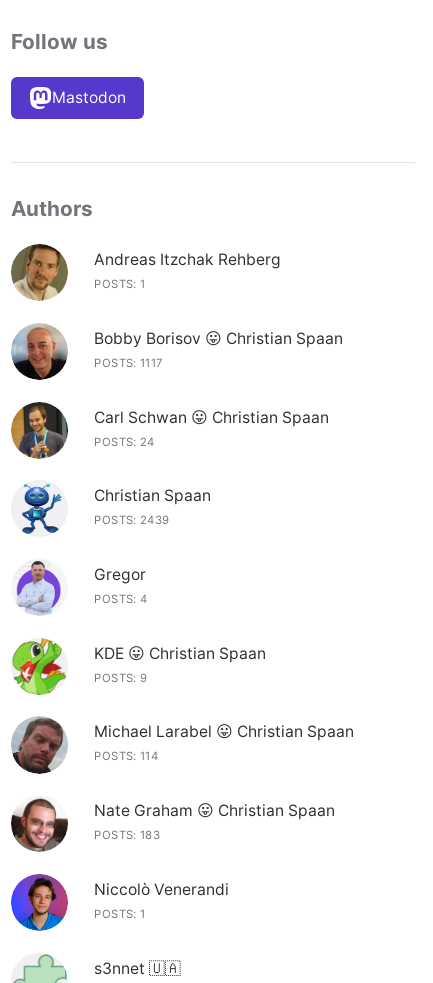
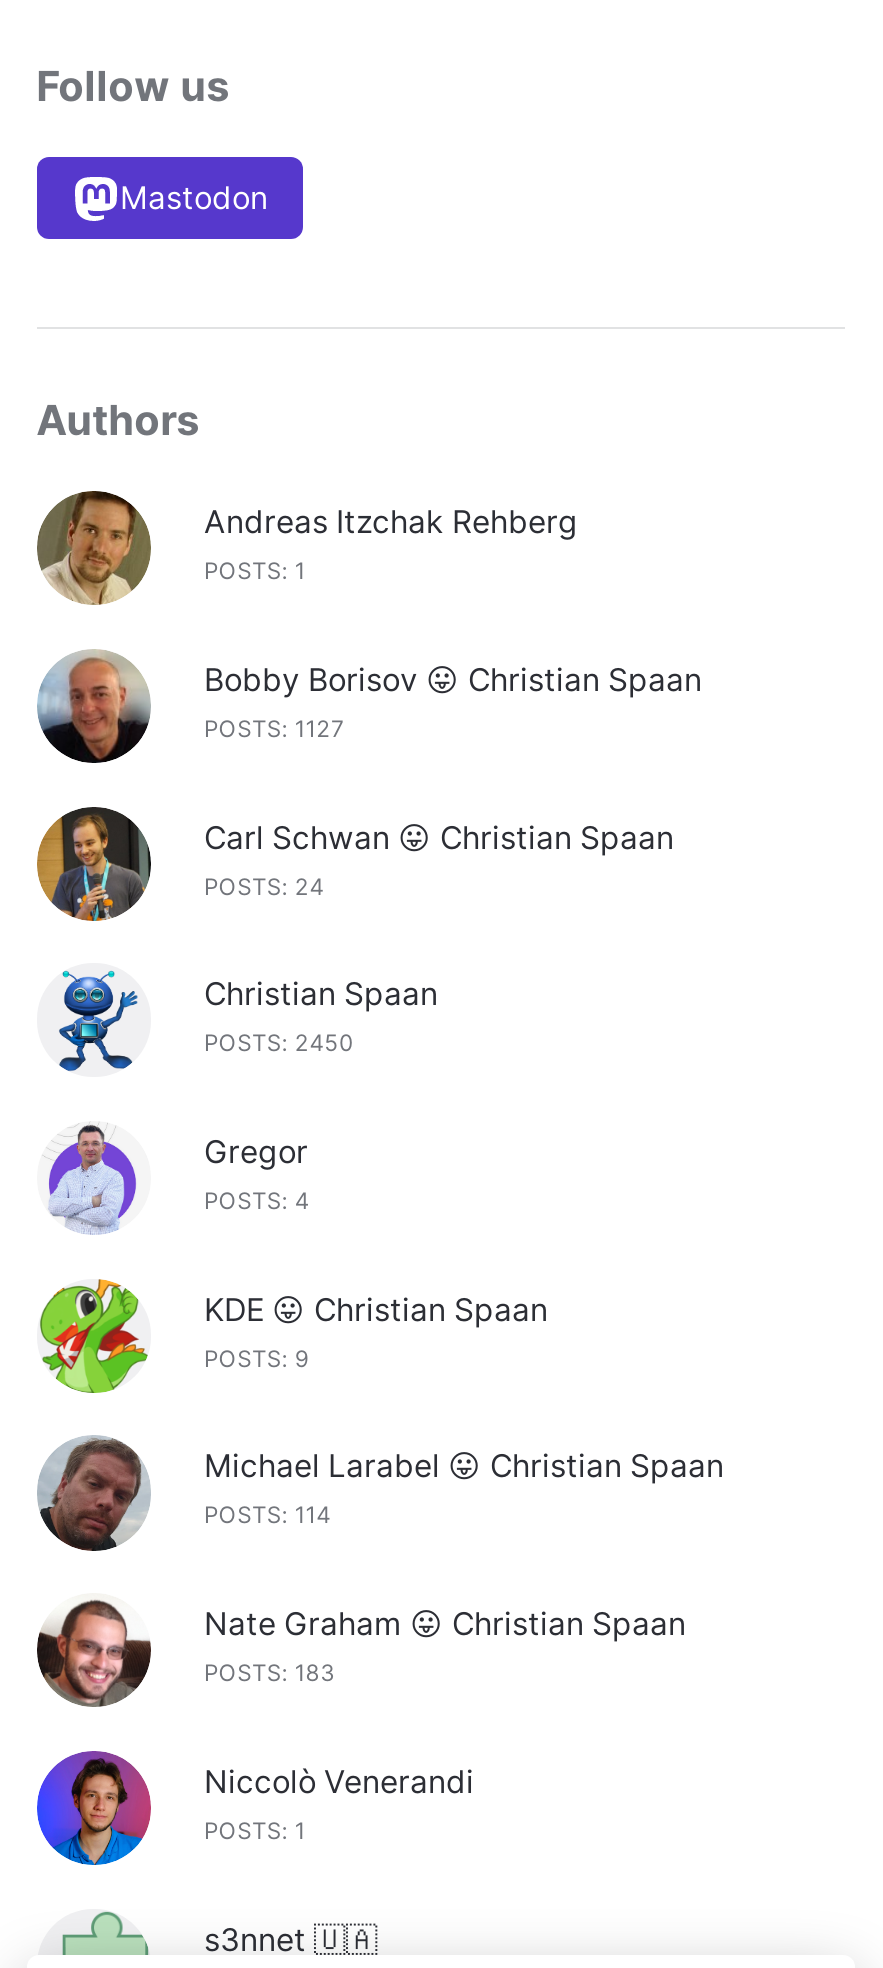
[94,356,162,370] POSTS: 1117 -> [204,715,344,743] POSTS: 1127
[94,513,169,527] POSTS: 2439 -> [204,1030,354,1058] POSTS: 2450

